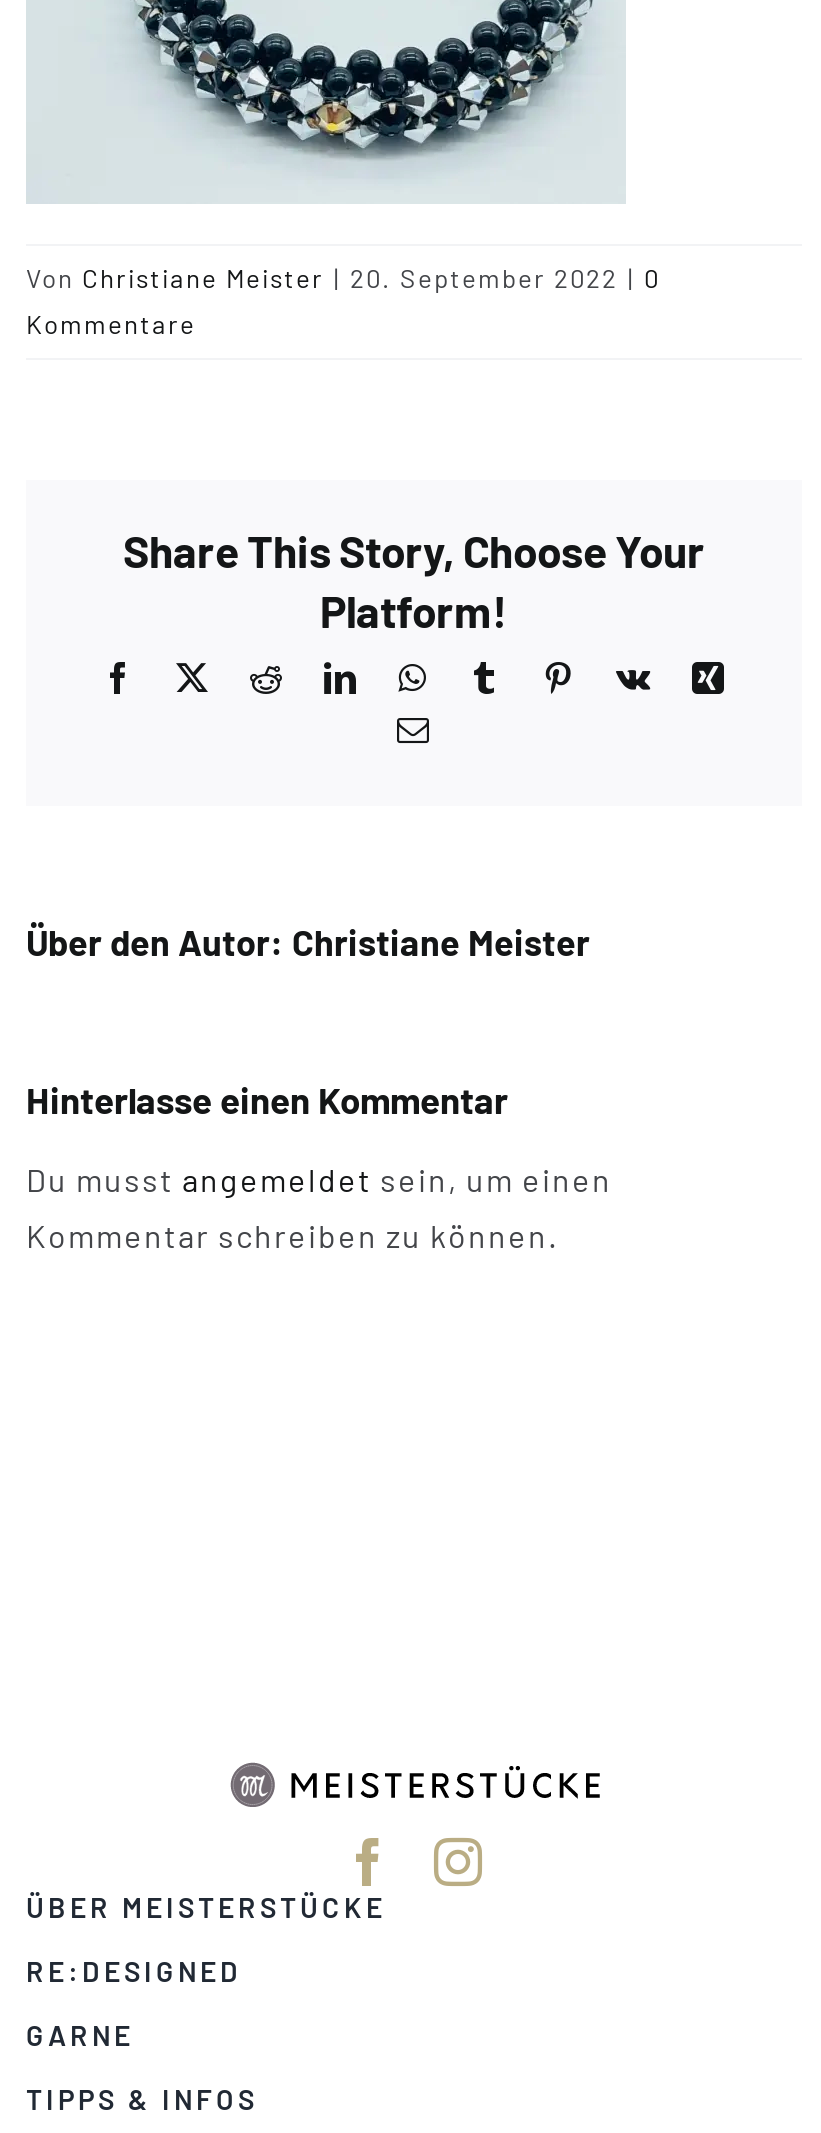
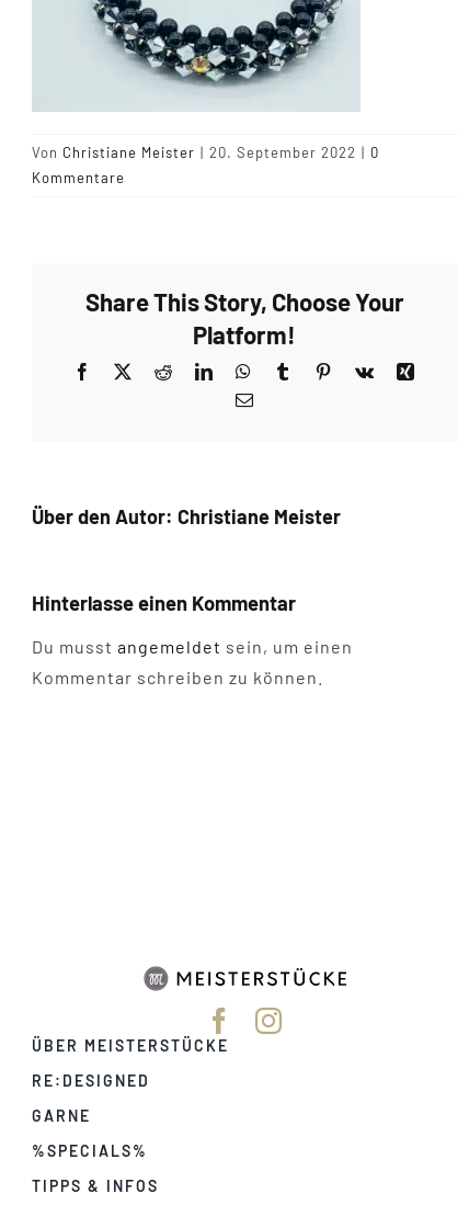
none -> [32,1142,148,1160] %SPECIALS%

